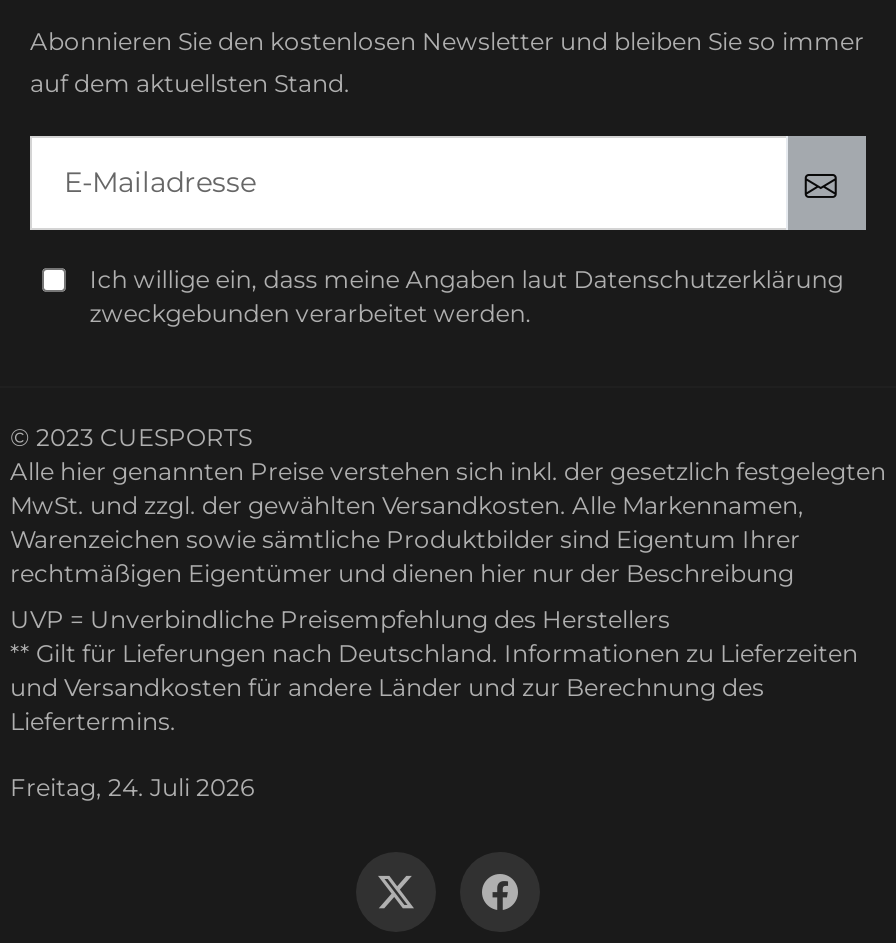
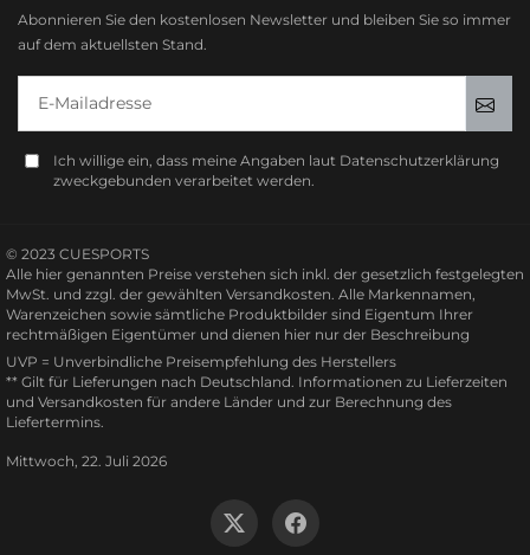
[10,772,254,802] Freitag, 24. Juli 2026 -> [6,452,167,470] Mittwoch, 22. Juli 2026

